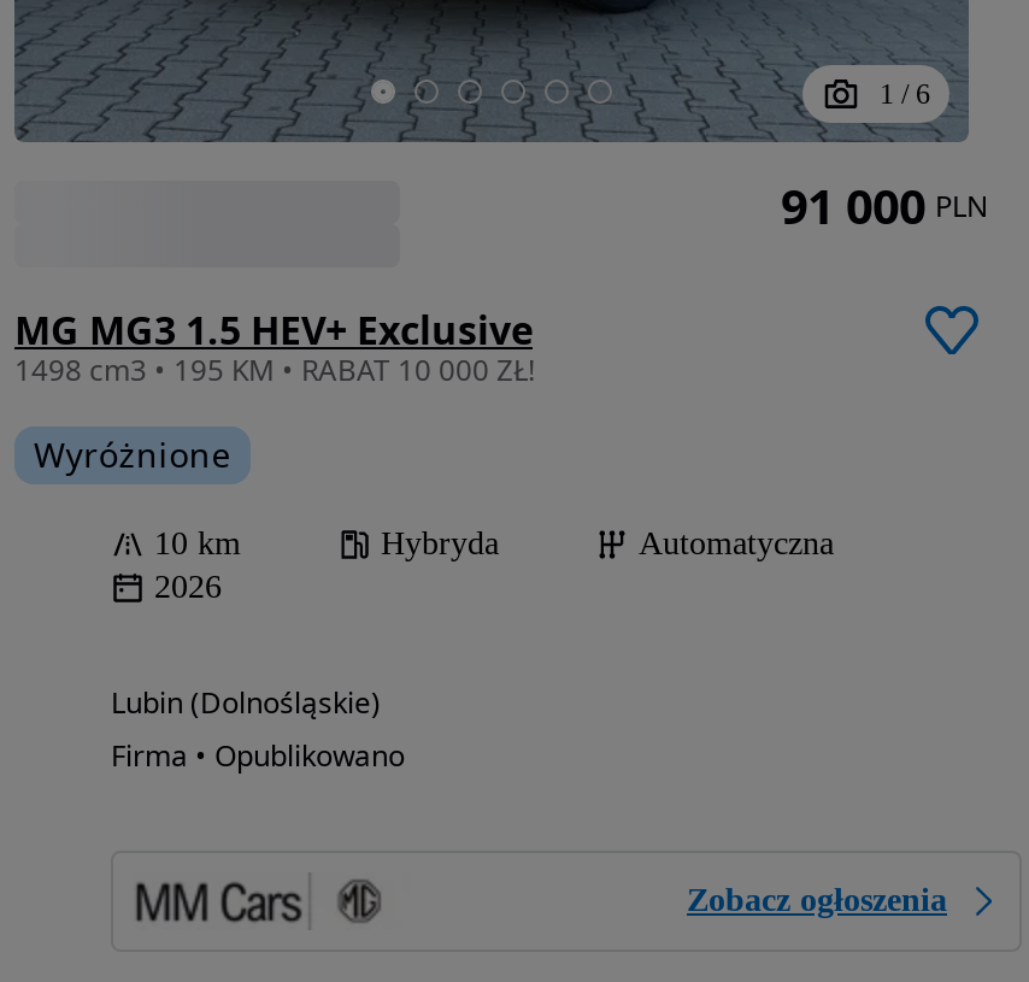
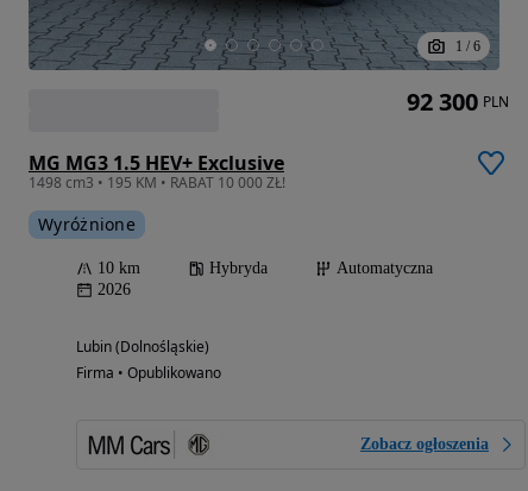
[781,173,988,238] 91 000 PLN -> [407,85,509,117] 92 300 PLN

